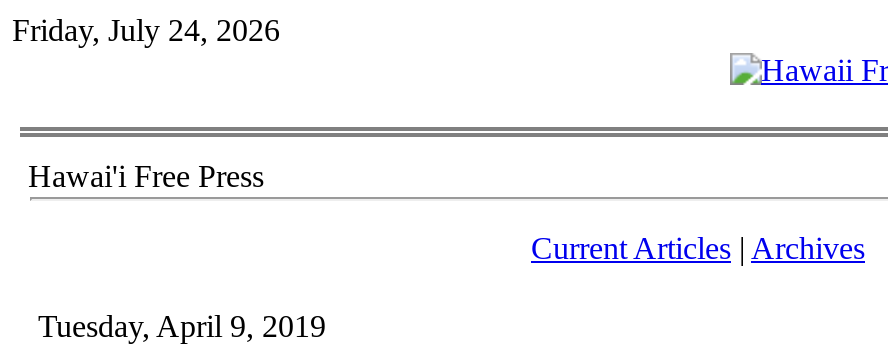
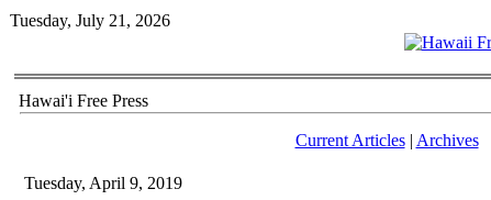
[12,13,280,47] Friday, July 24, 2026 -> [10,11,170,30] Tuesday, July 21, 2026

